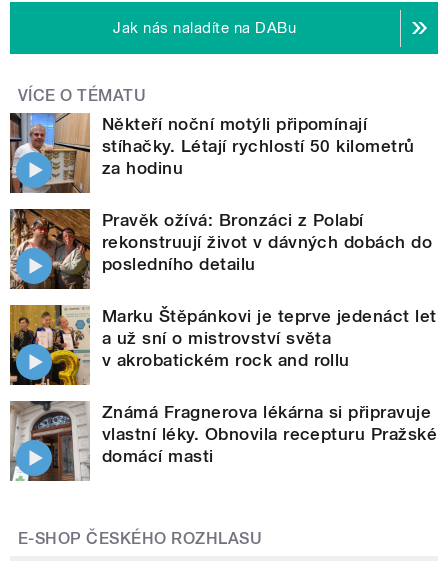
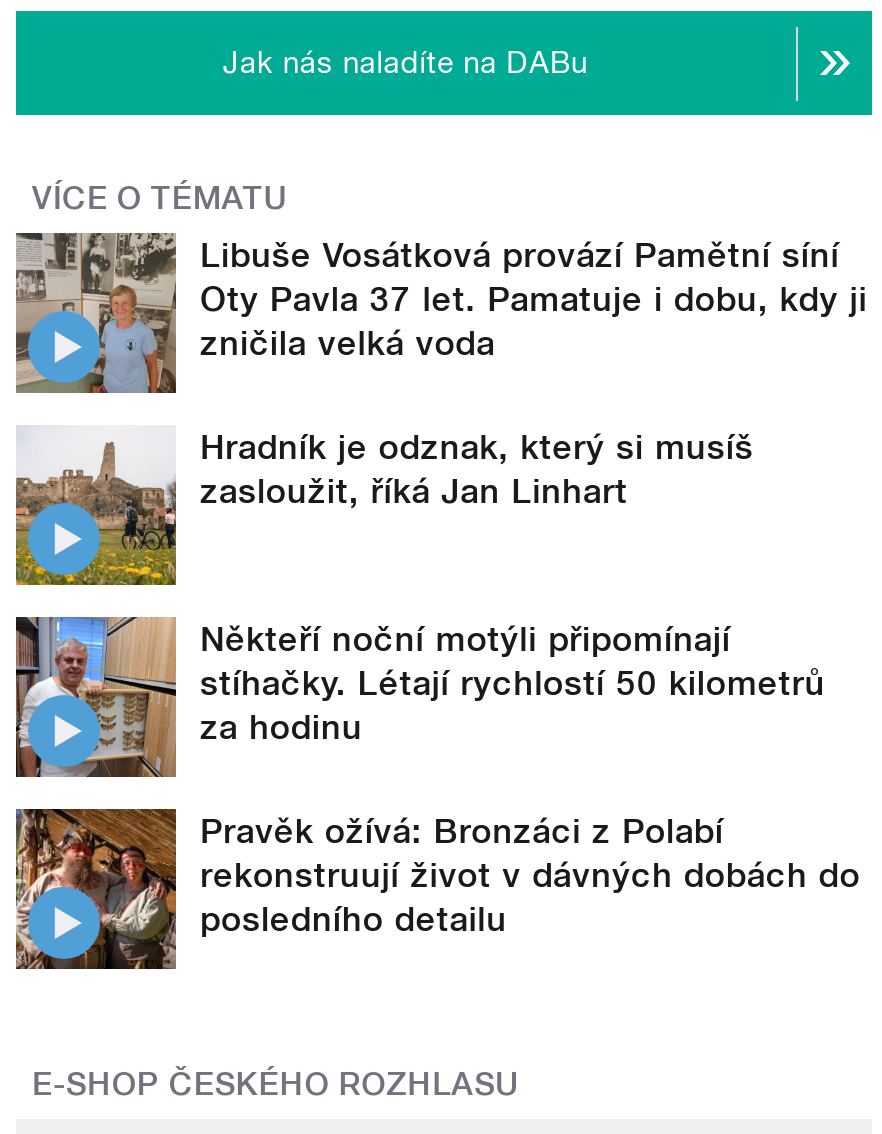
moved [9,111,432,274] -> [14,613,860,939]: [image] | Někteří noční motýli připomínají | stíhačky. Létají rychlostí 50 kilometrů | za hodinu | Pravěk ožívá: Bronzáci z Polabí | rekonstruují život v dávných dobách do | posledního detailu
none -> [16,231,867,511] [image] | Libuše Vosátková provází Pamětní síní | Oty Pavla 37 let. Pamatuje i dobu, kdy ji | zničila velká voda | Hradník je odznak, který si musíš | zasloužit, říká Jan Linhart
none -> [16,425,176,587] [image]
[9,304,437,466] [image] | Marku Štěpánkovi je teprve jedenáct let | a už sní o mistrovství světa | v akrobatickém rock and rollu | Známá Fragnerova lékárna si připravuje | vlastní léky. Obnovila recepturu Pražské | domácí masti -> none
[10,401,88,481] [image] -> none

